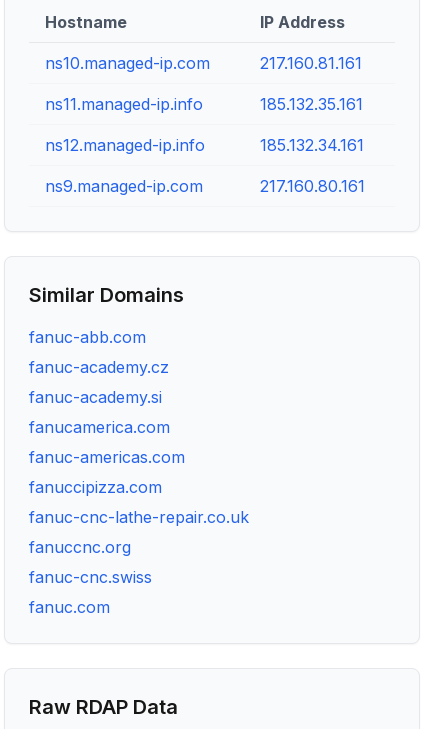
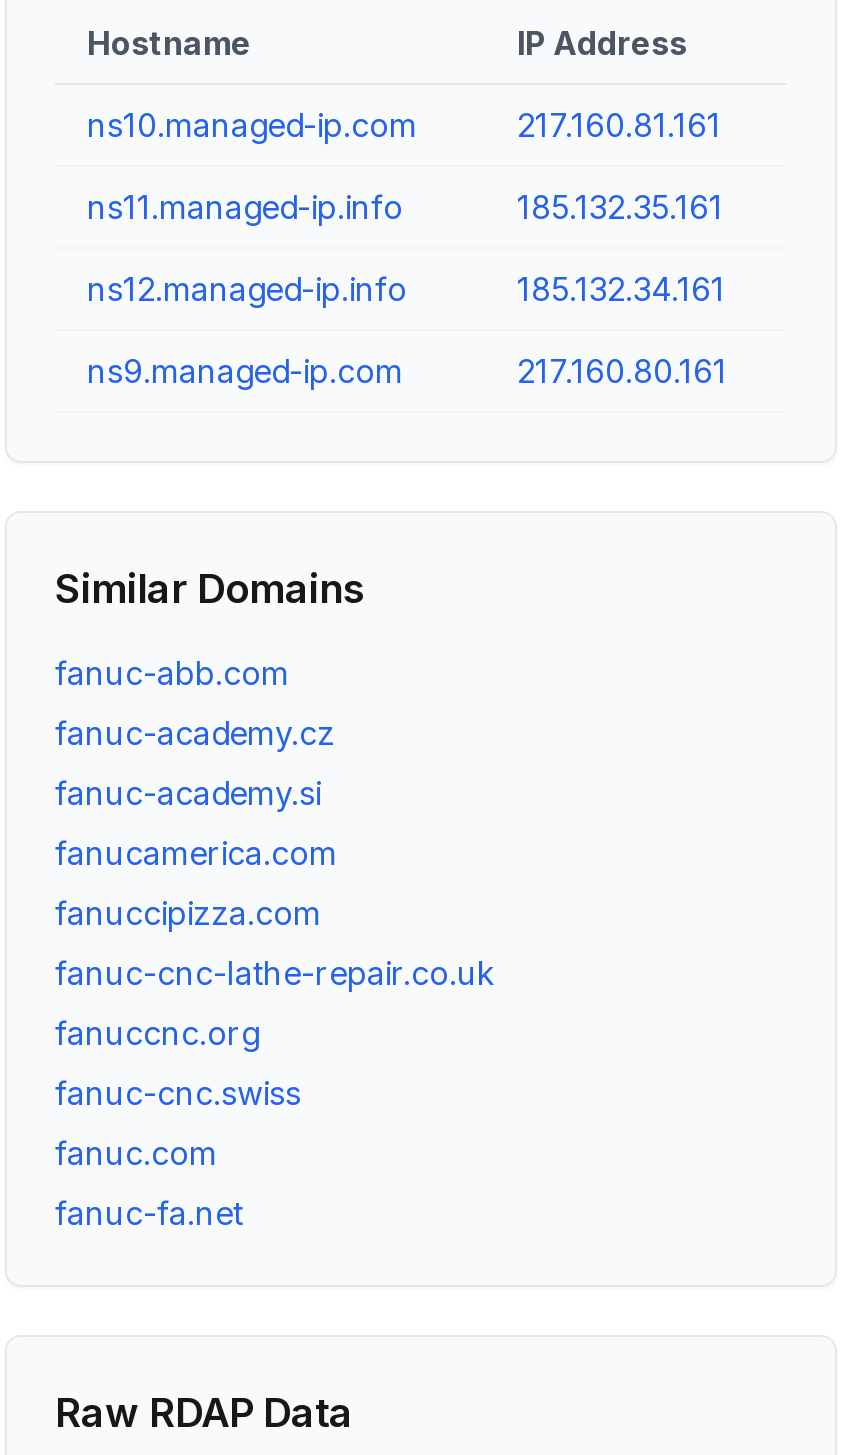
[29,447,185,467] fanuc-americas.com -> none
moved [29,477,249,617] -> [55,893,495,1173]: fanuccipizza.com | fanuc-cnc-lathe-repair.co.uk | fanuccnc.org | fanuc-cnc.swiss | fanuc.com
none -> [55,1193,243,1233] fanuc-fa.net

